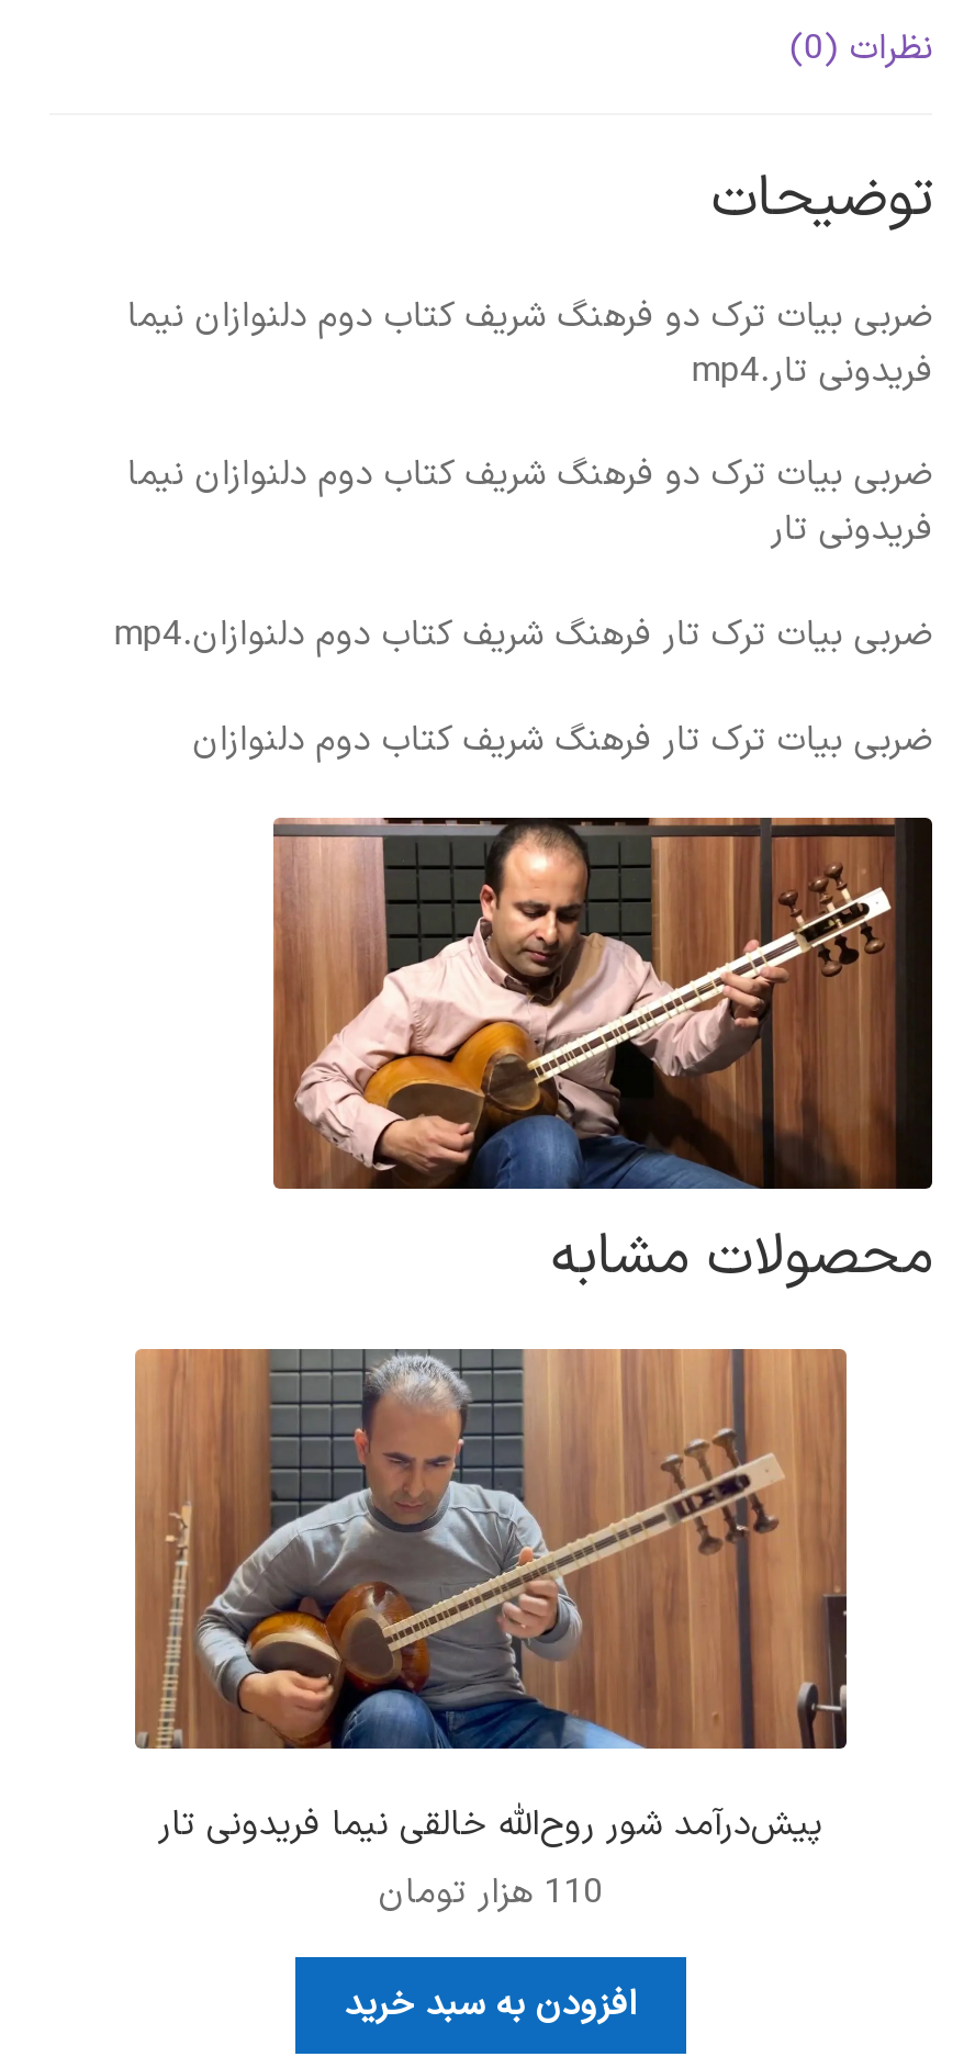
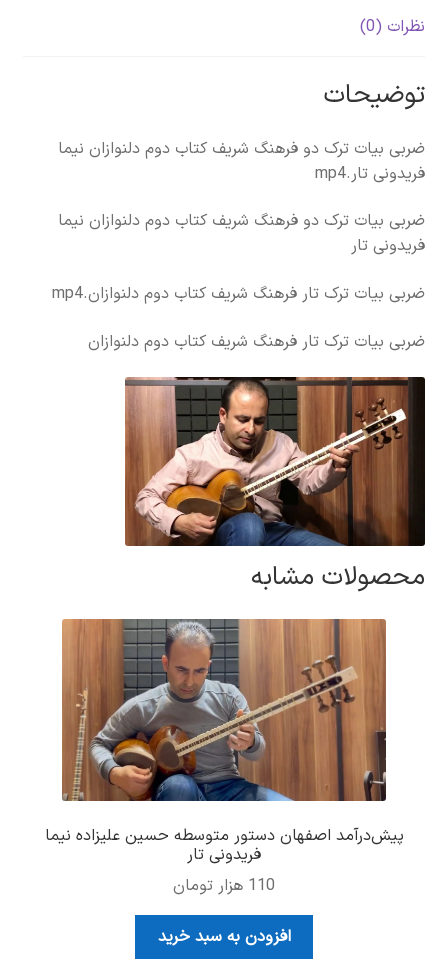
[158,1799,823,1852] پیش‌درآمد شور روح‌الله خالقی نیما فریدونی تار -> [44,824,403,867] پیش‌درآمد اصفهان دستور متوسطه حسین علیزاده نیما | فریدونی تار

